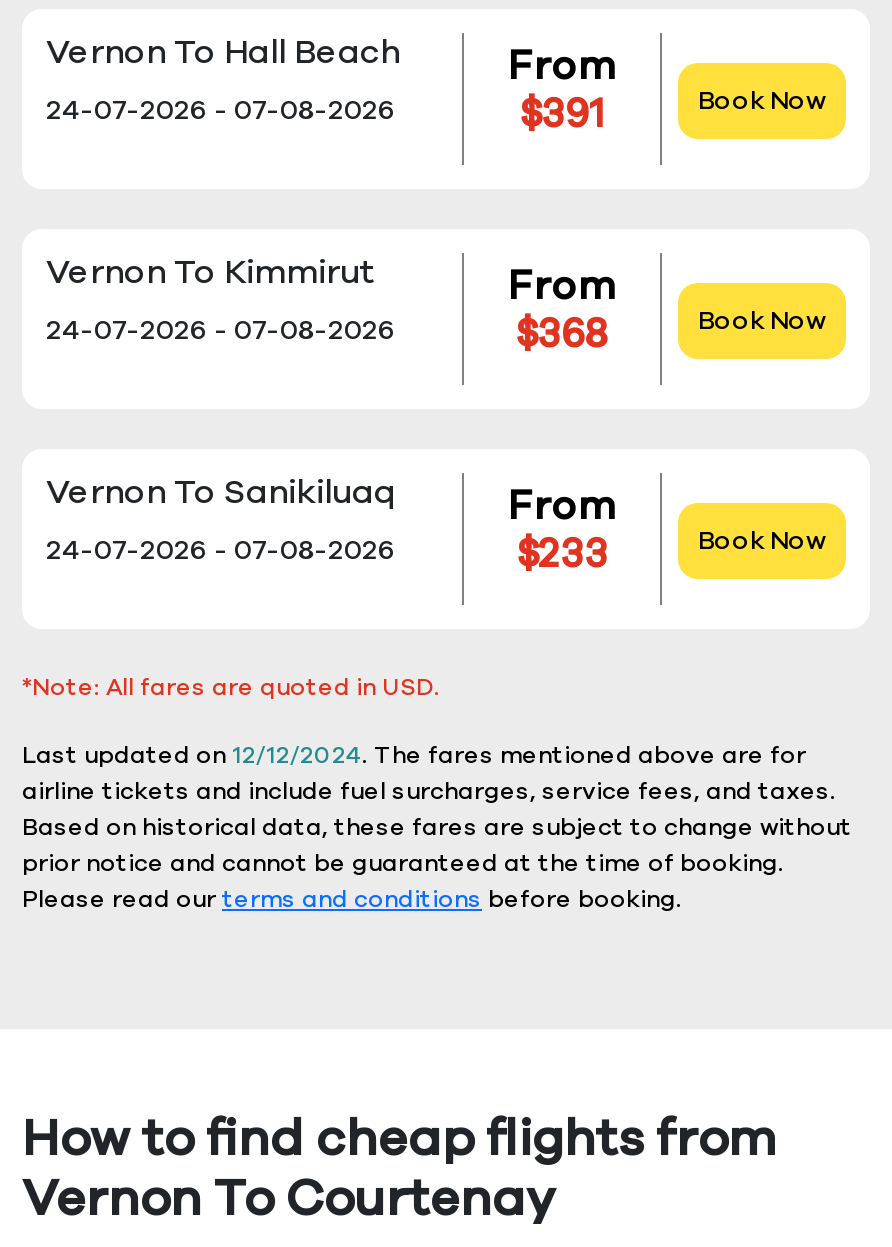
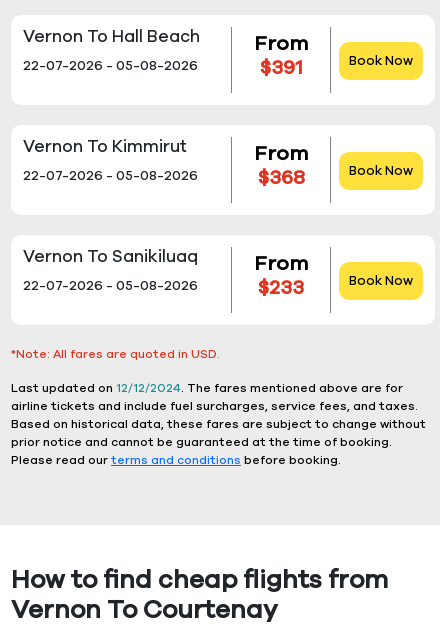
[46,92,396,130] 24-07-2026 - 07-08-2026 -> [23,56,198,75] 22-07-2026 - 05-08-2026
[46,312,396,350] 24-07-2026 - 07-08-2026 -> [23,166,198,185] 22-07-2026 - 05-08-2026
[46,532,396,570] 24-07-2026 - 07-08-2026 -> [23,276,198,295] 22-07-2026 - 05-08-2026

